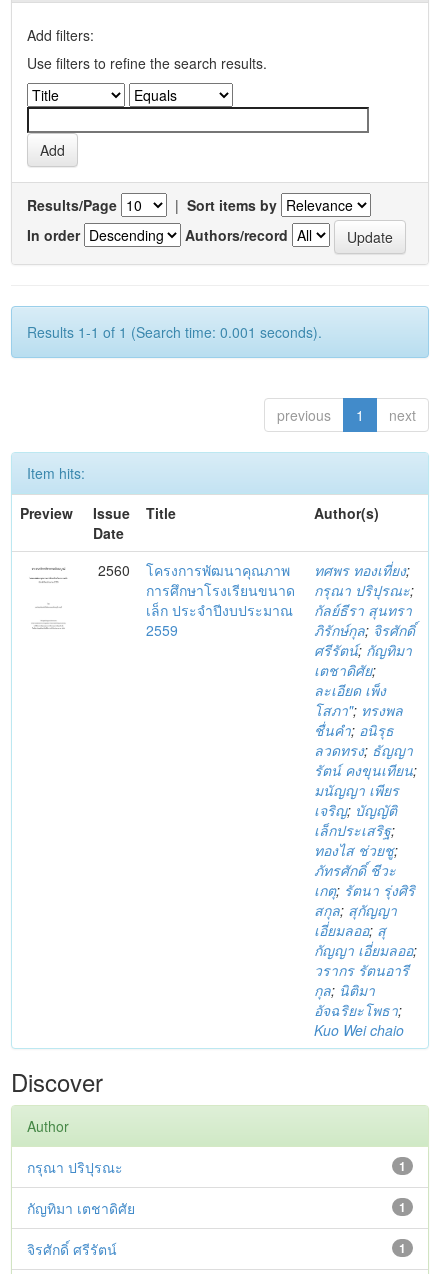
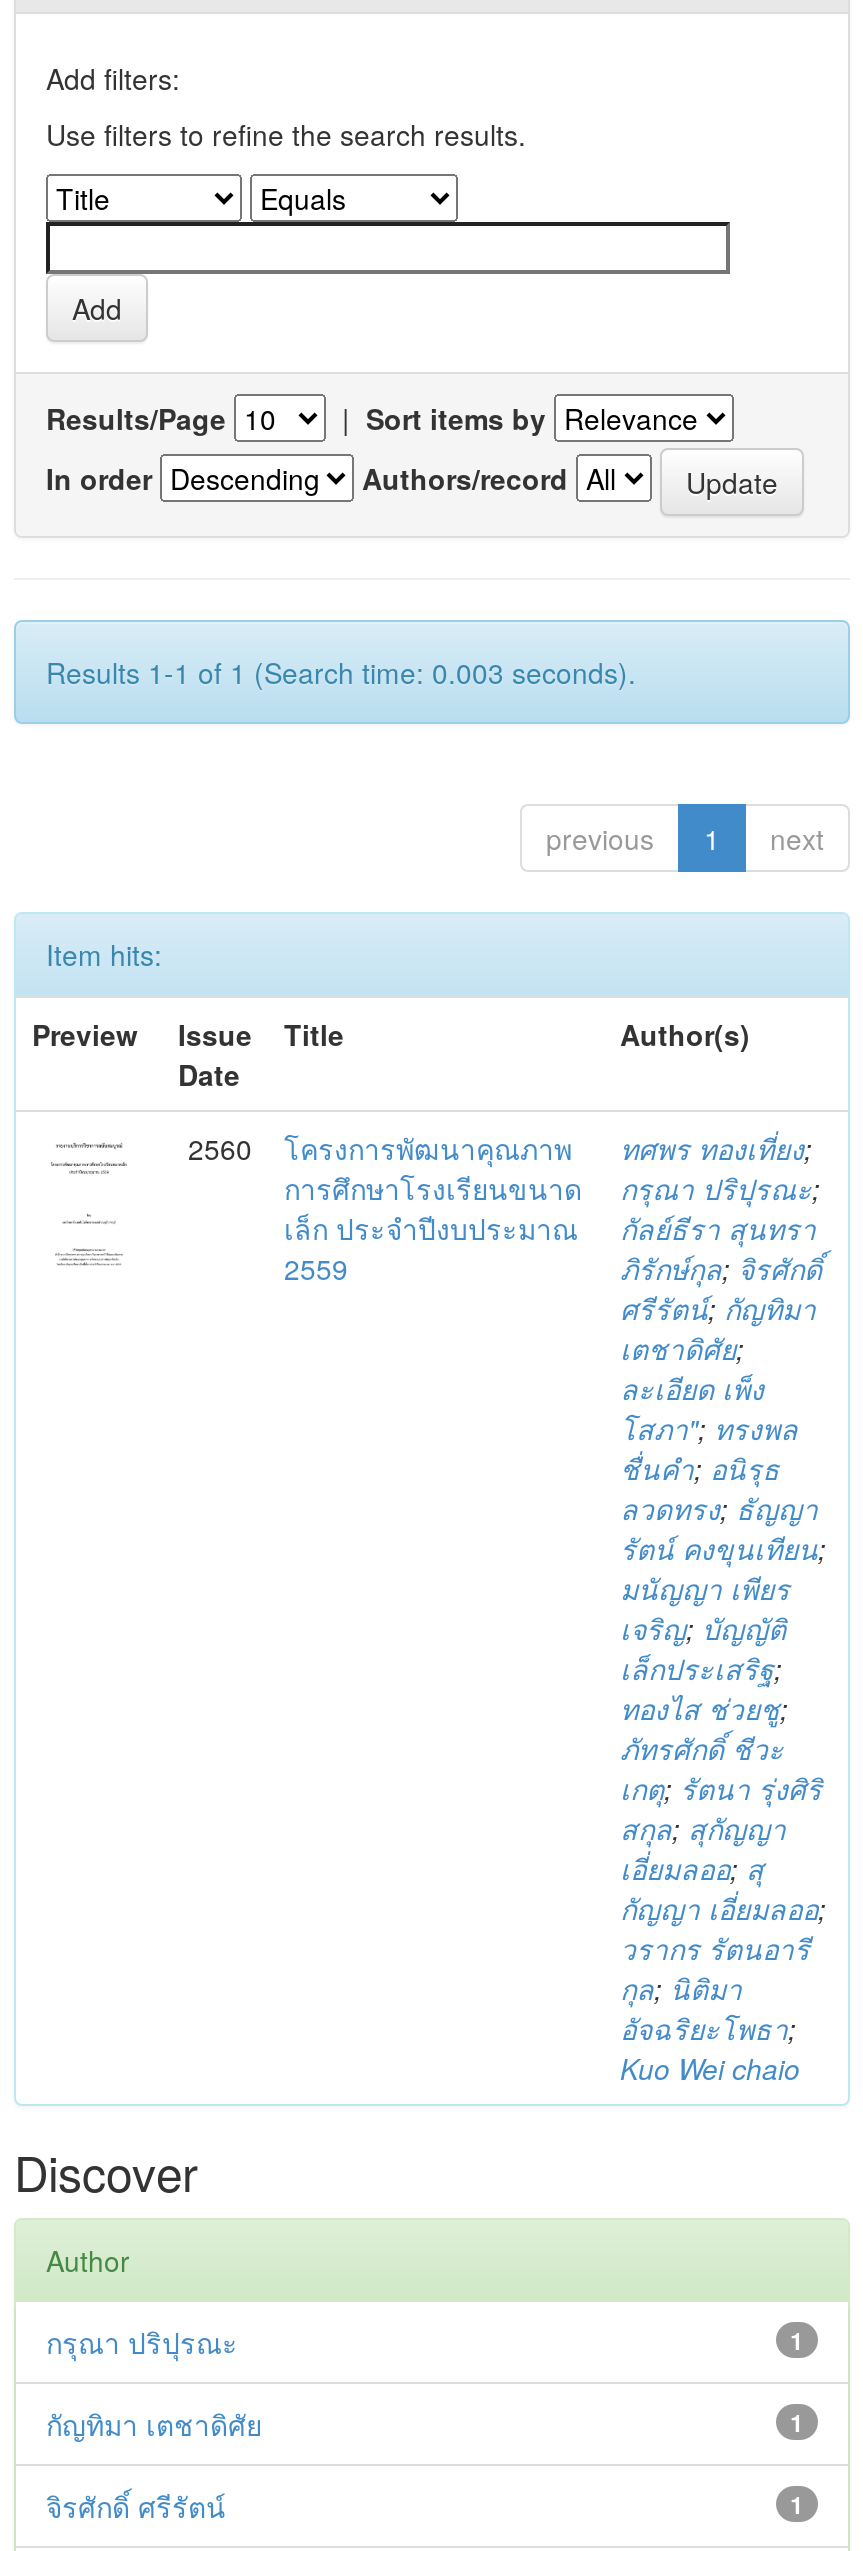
[27,322,322,342] Results 1-1 of 1 (Search time: 0.001 seconds). -> [46,652,636,692] Results 1-1 of 1 (Search time: 0.003 seconds).

